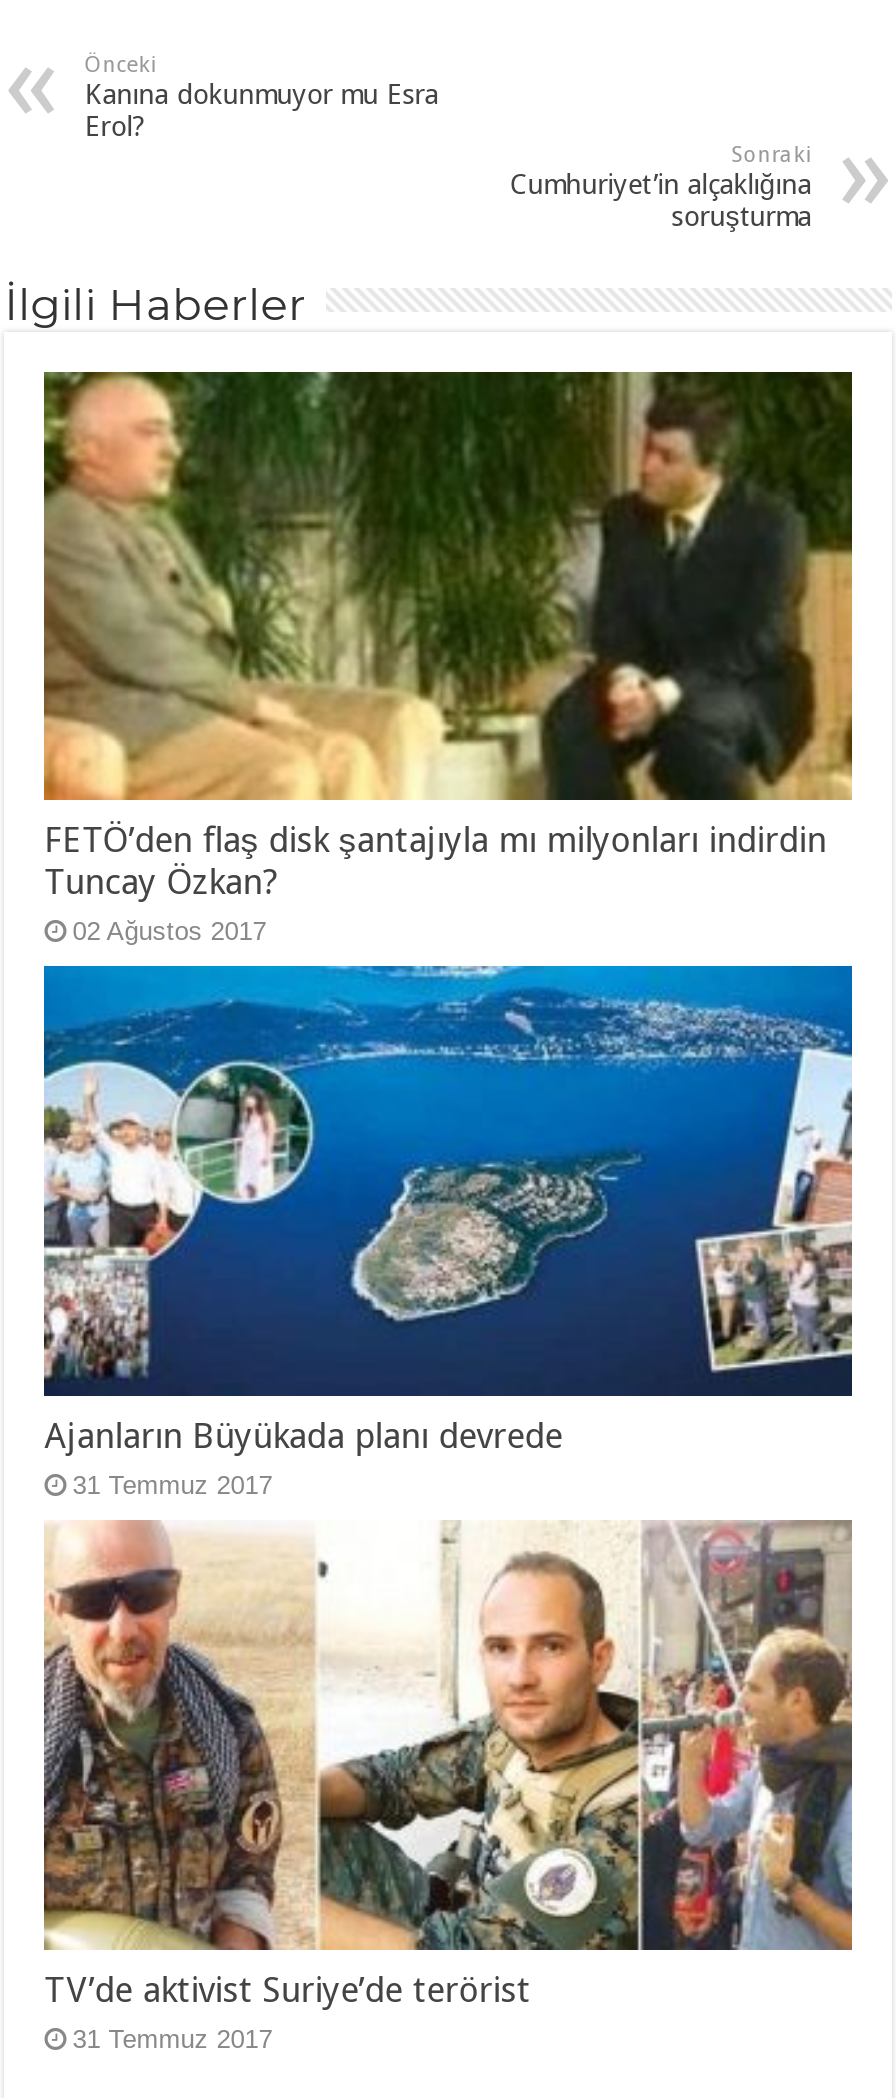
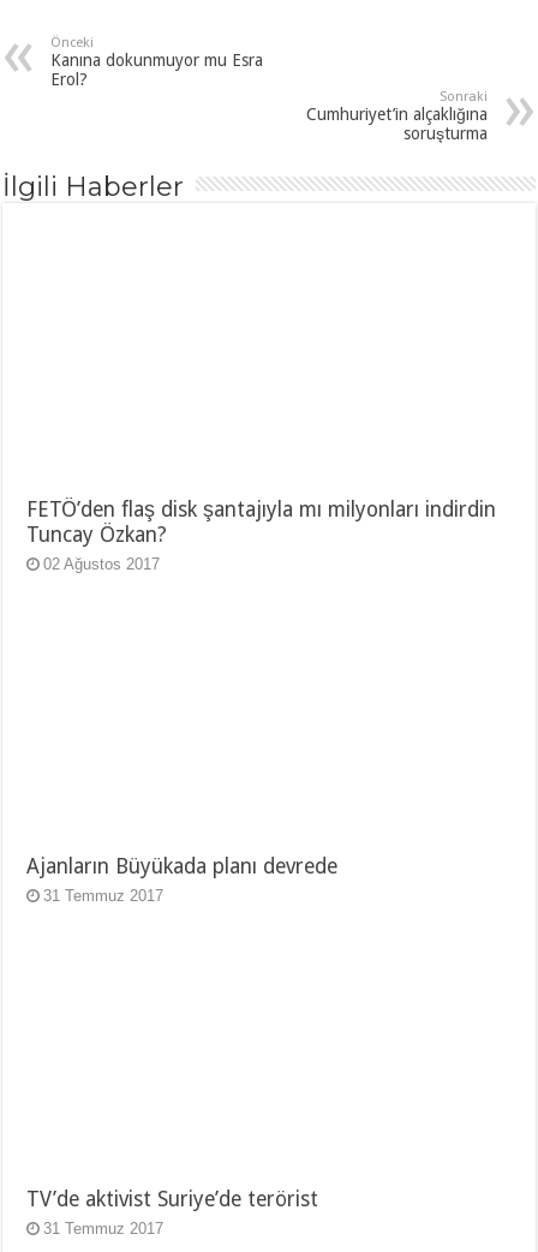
[42,370,854,802] [image] -> none
[42,964,854,1398] [image] -> none
[42,1518,854,1952] [image] -> none

